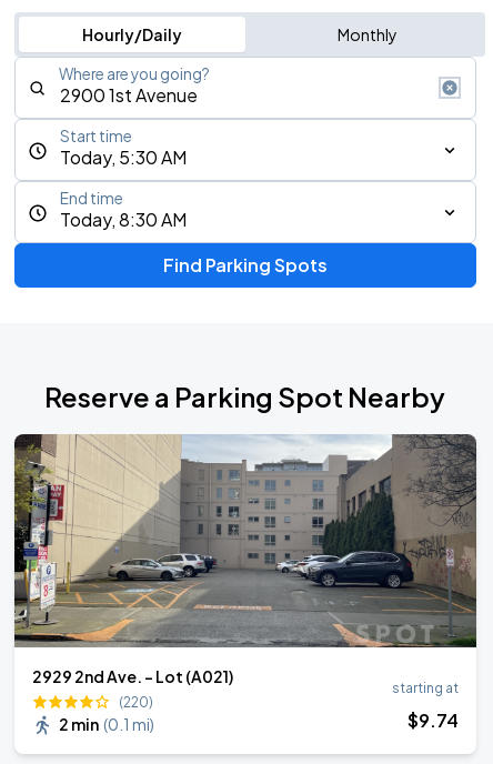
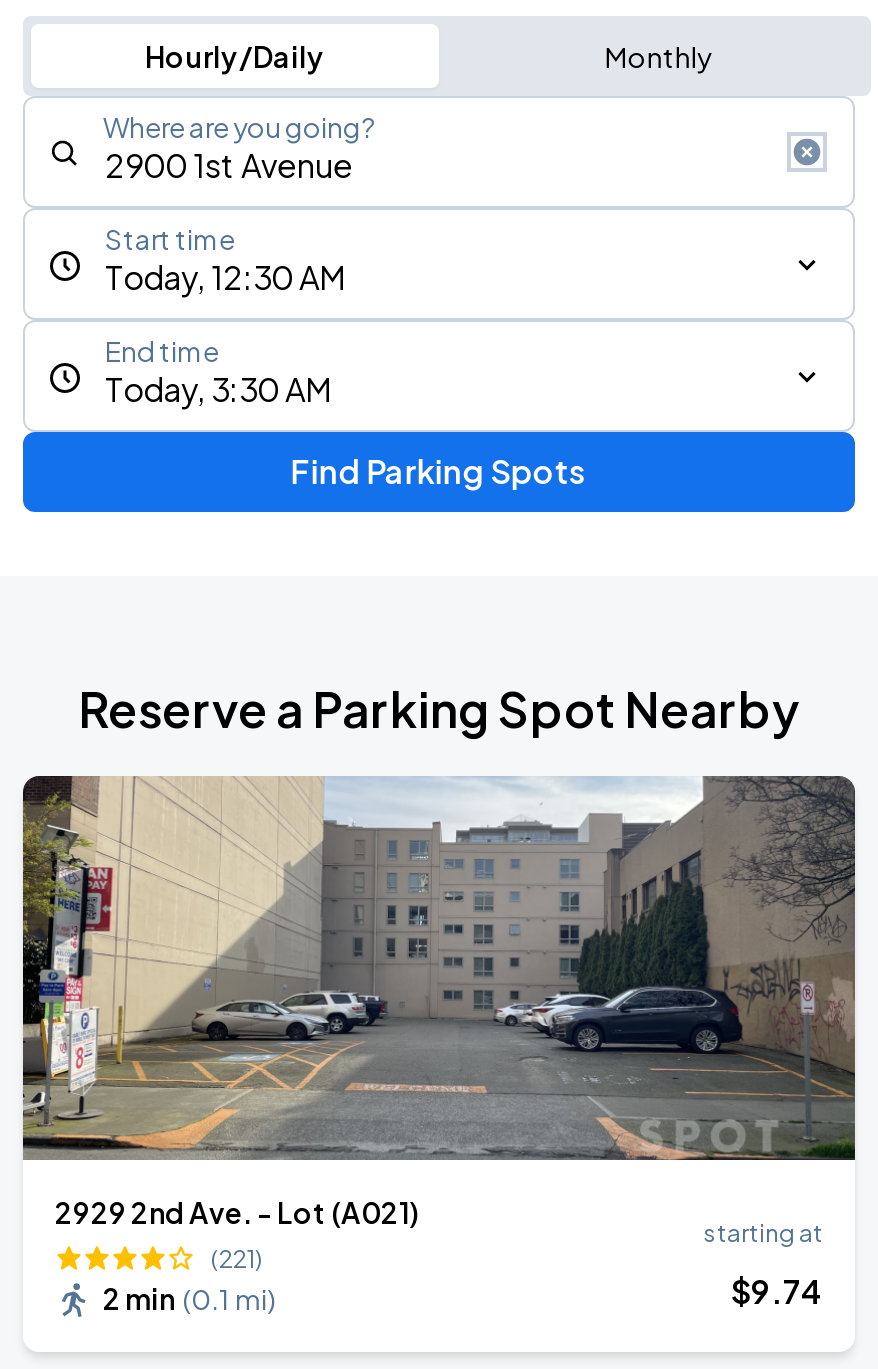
[60,145,187,169] Today, 5:30 AM -> [105,256,345,298] Today, 12:30 AM
[60,208,187,231] Today, 8:30 AM -> [105,368,331,410] Today, 3:30 AM
[119,694,153,711] (220) -> [211,1244,263,1274] (221)

